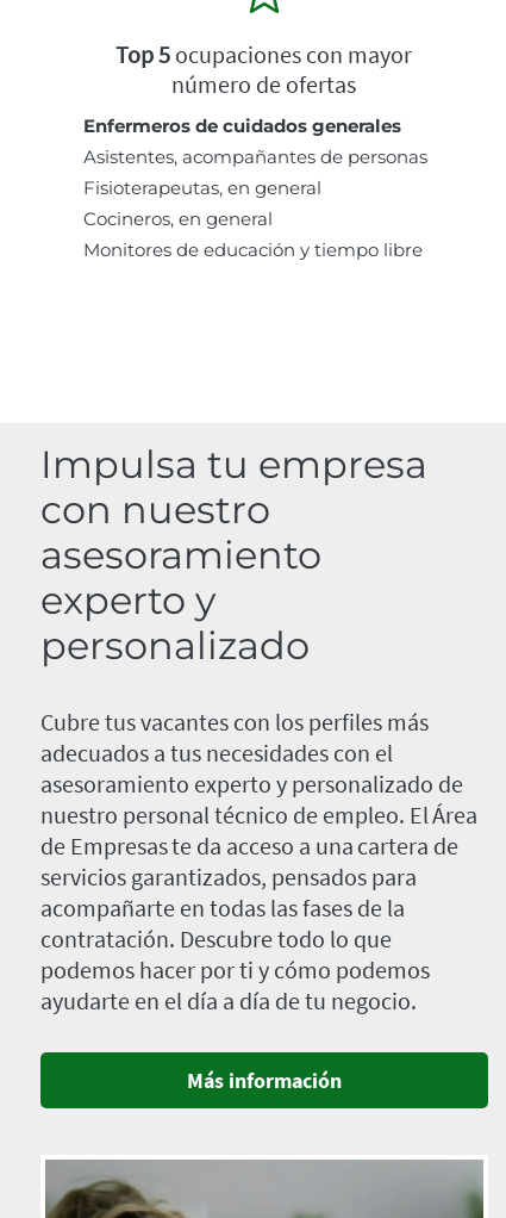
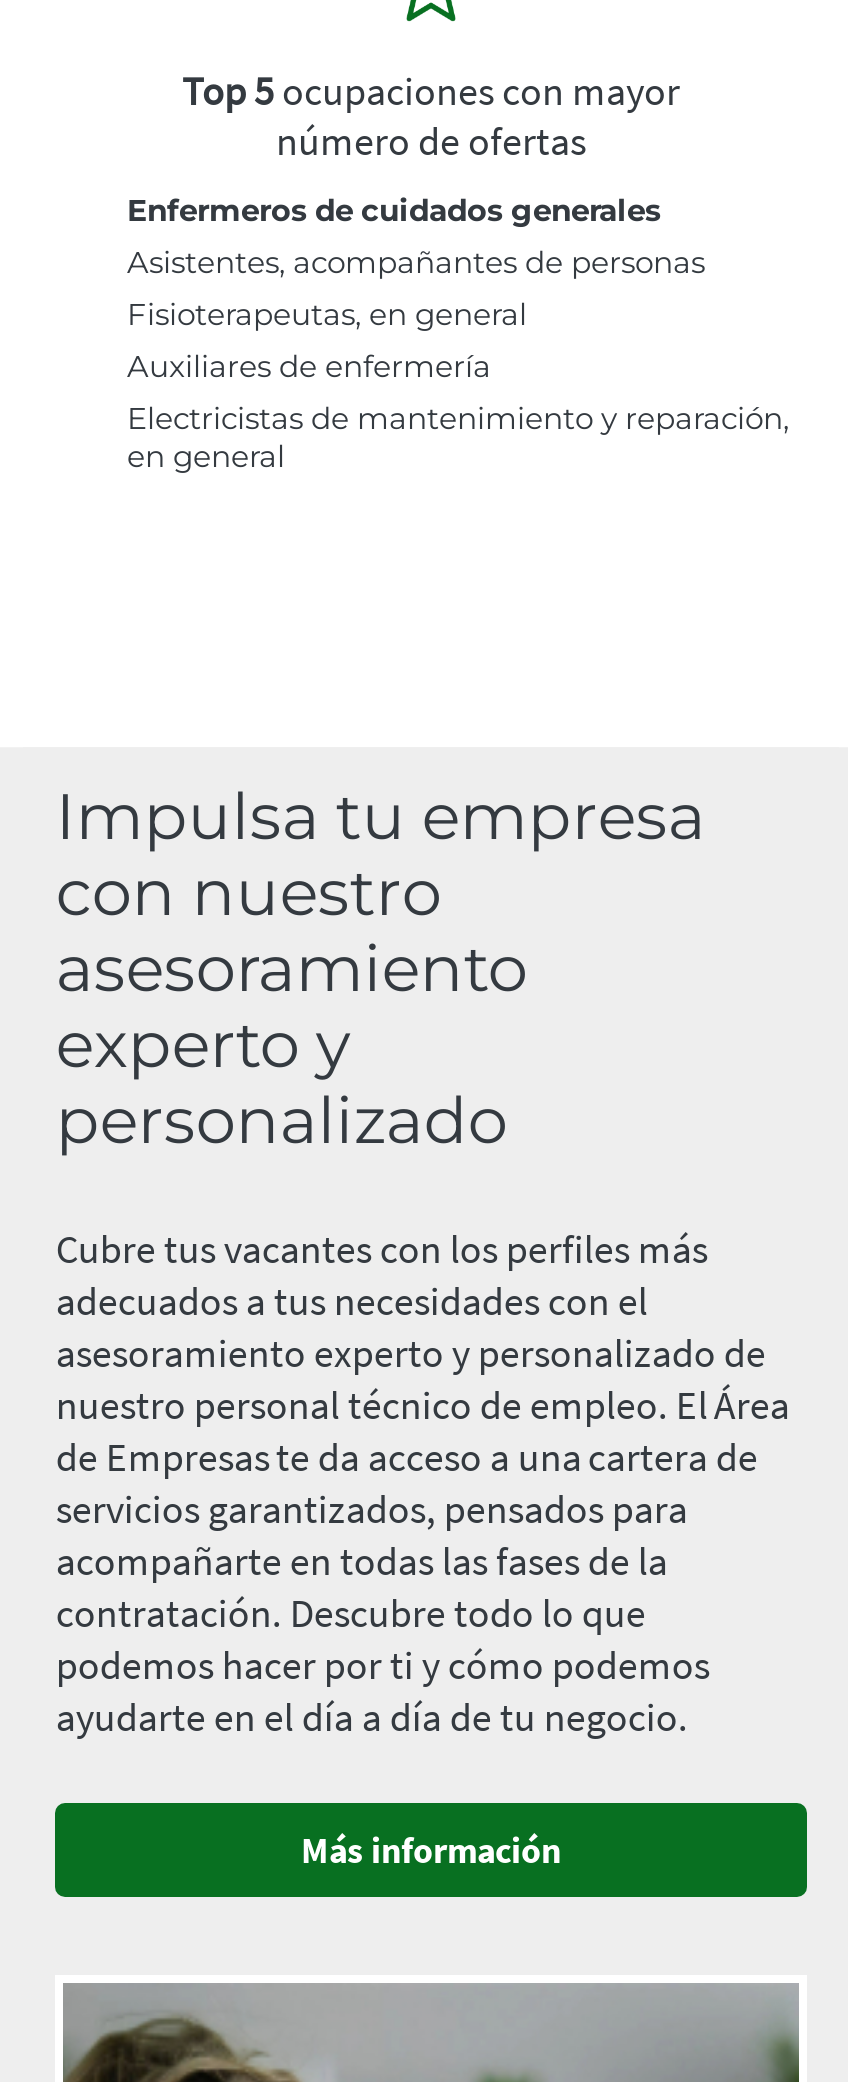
[83,207,423,261] Cocineros, en general | Monitores de educación y tiempo libre -> [127,348,789,476] Auxiliares de enfermería | Electricistas de mantenimiento y reparación, | en general

